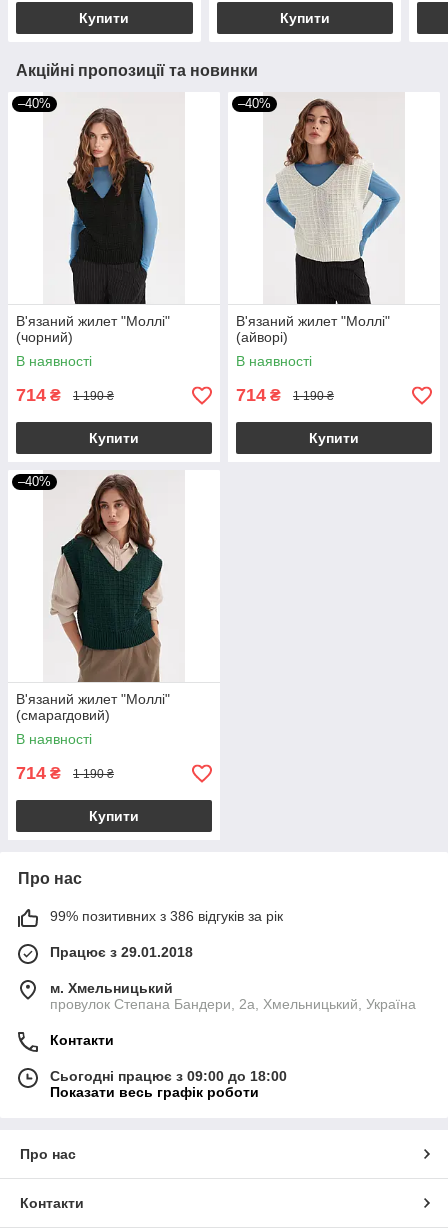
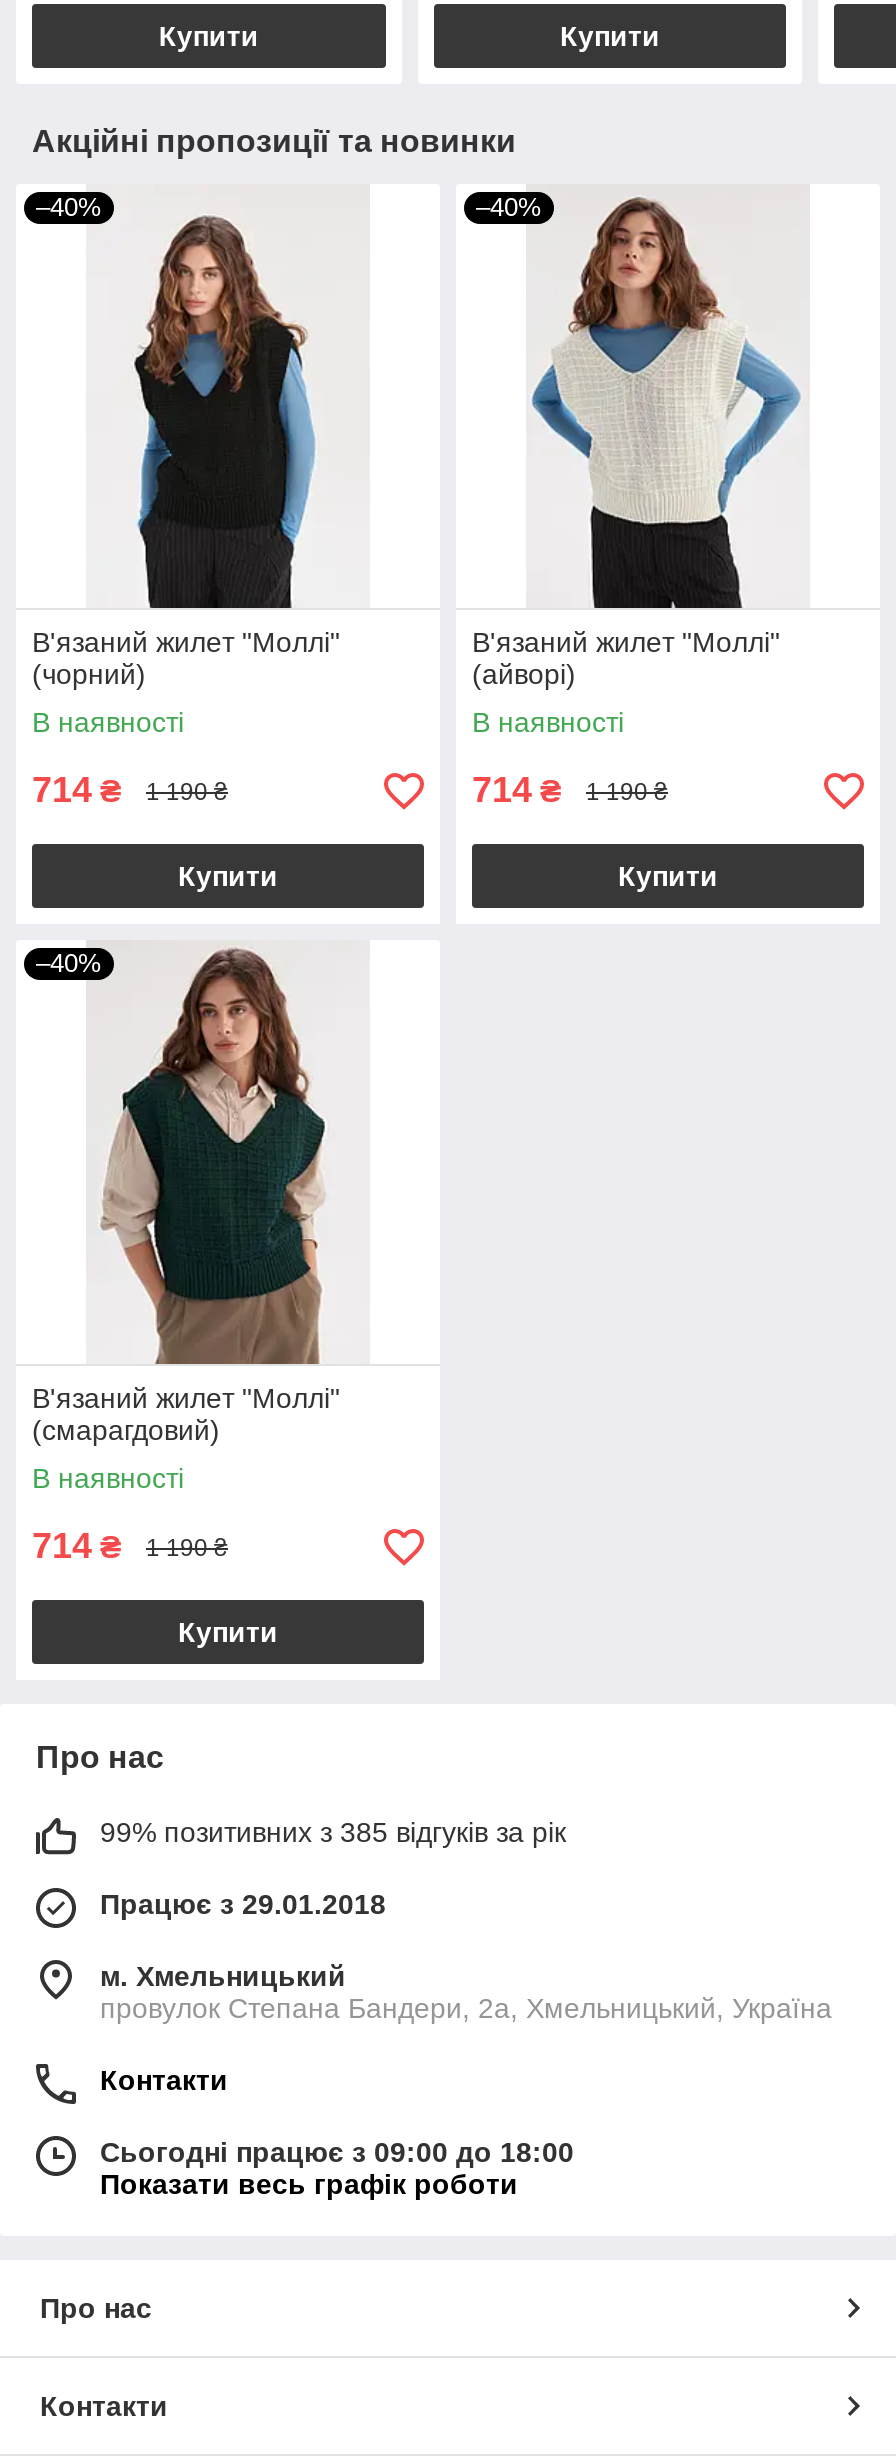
[50,908,283,924] 99% позитивних з 386 відгуків за рік -> [100,1817,566,1849] 99% позитивних з 385 відгуків за рік

